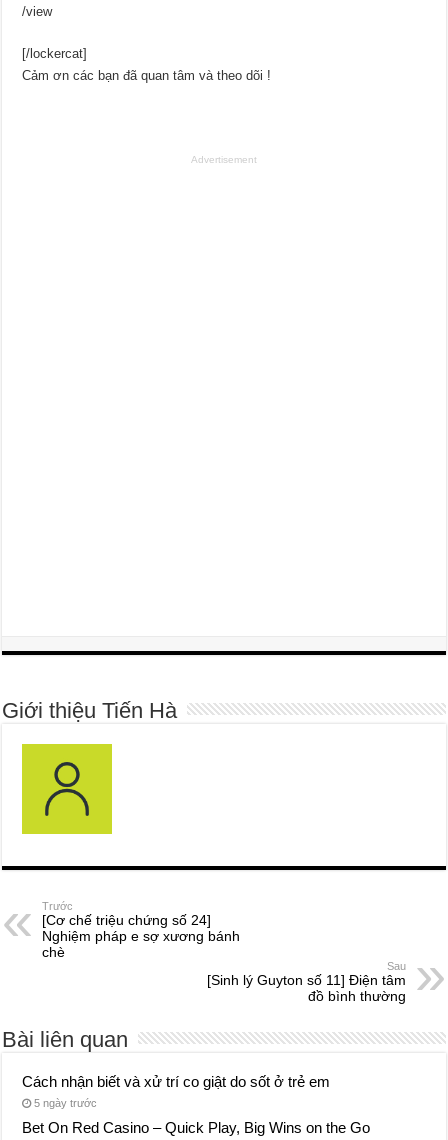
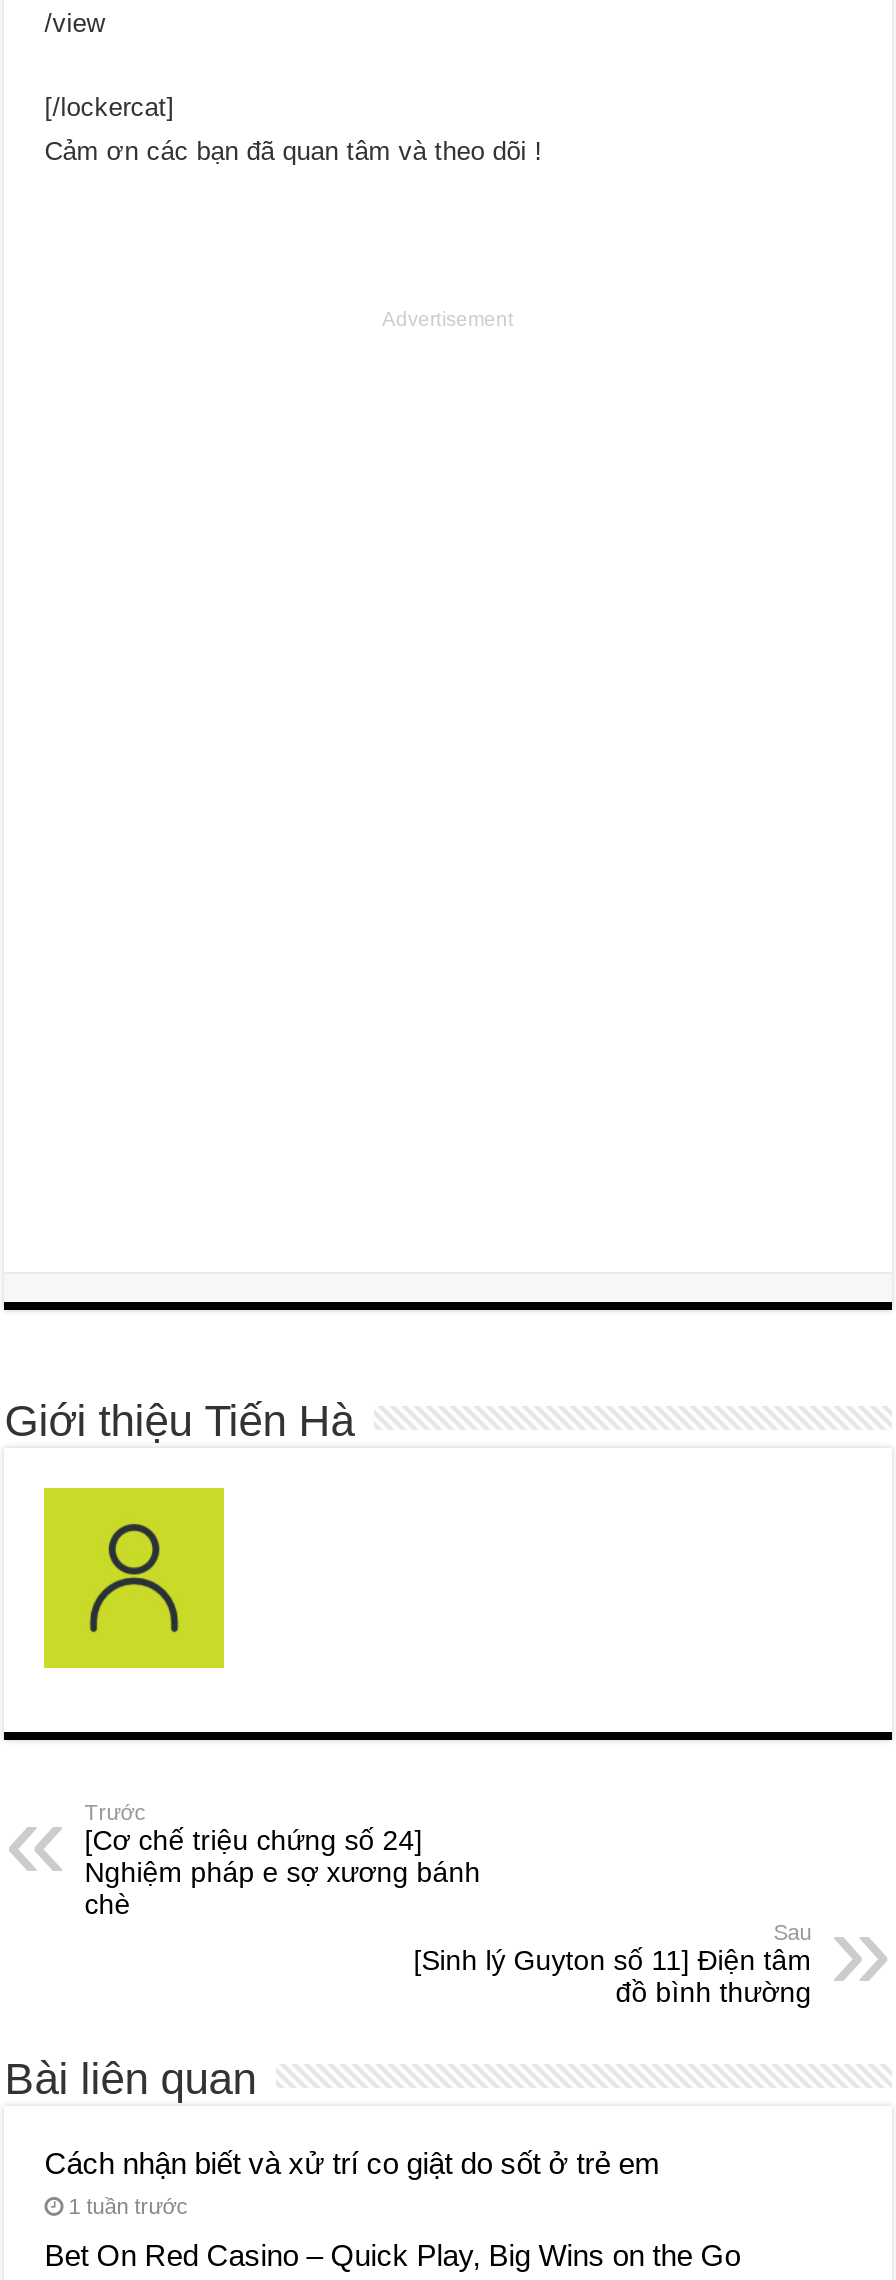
[34,1097,97,1109] 5 ngày trước -> [68,2194,188,2218] 1 tuần trước

